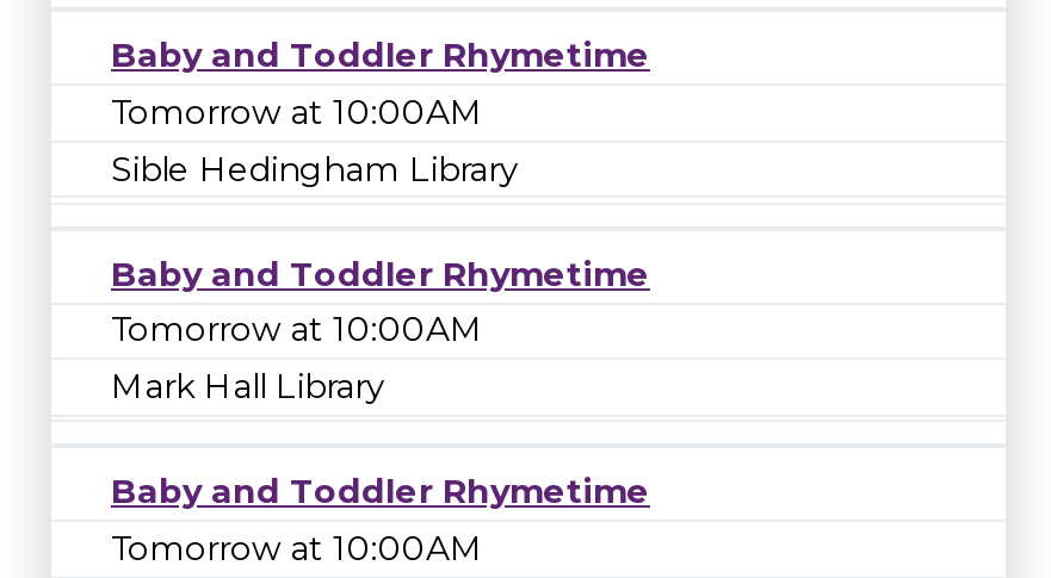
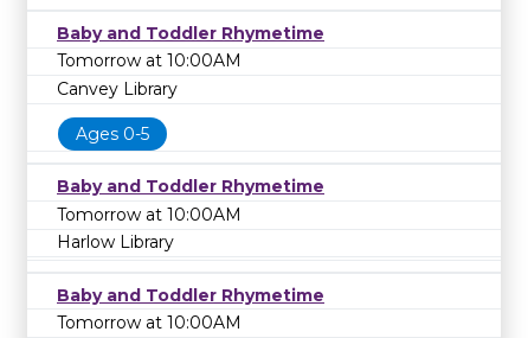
[111,147,519,190] Sible Hedingham Library -> [57,78,178,144] Canvey Library | Ages 0-5
[111,364,385,407] Mark Hall Library -> [57,232,174,253] Harlow Library

